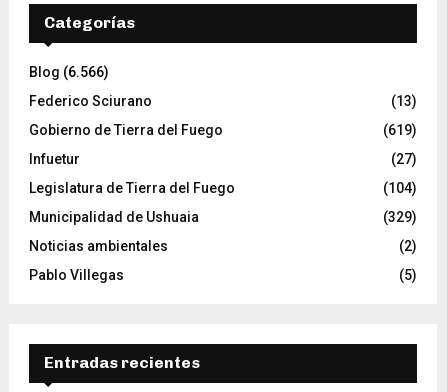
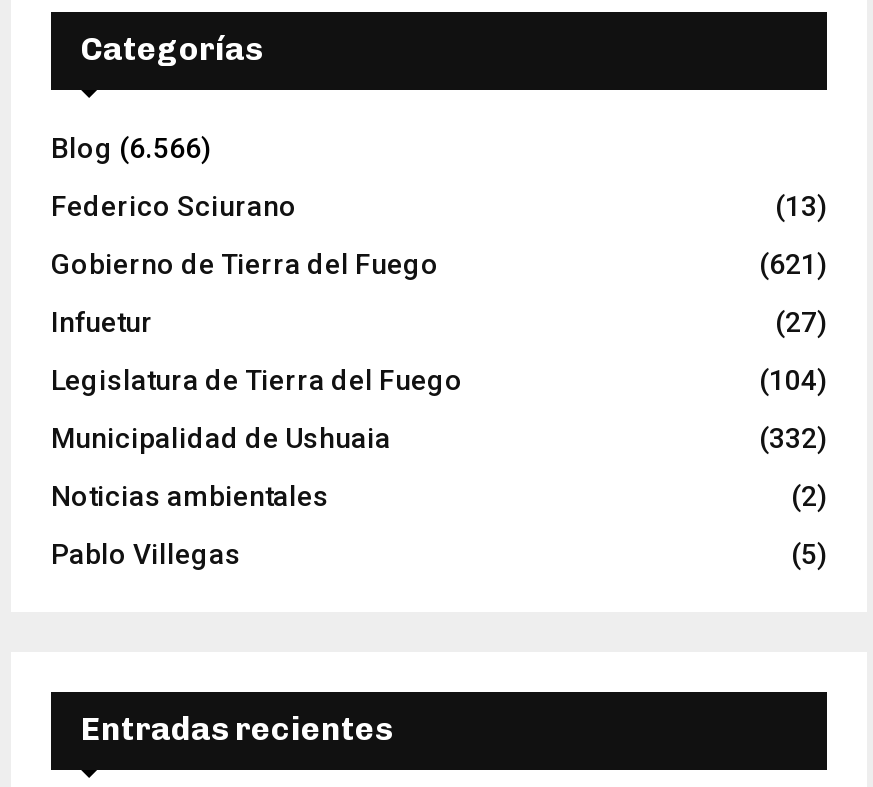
[383,122,417,138] (619) -> [759,249,827,281] (621)
[383,209,417,225] (329) -> [759,423,827,455] (332)

